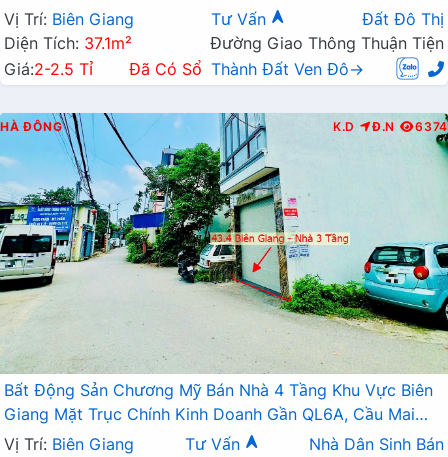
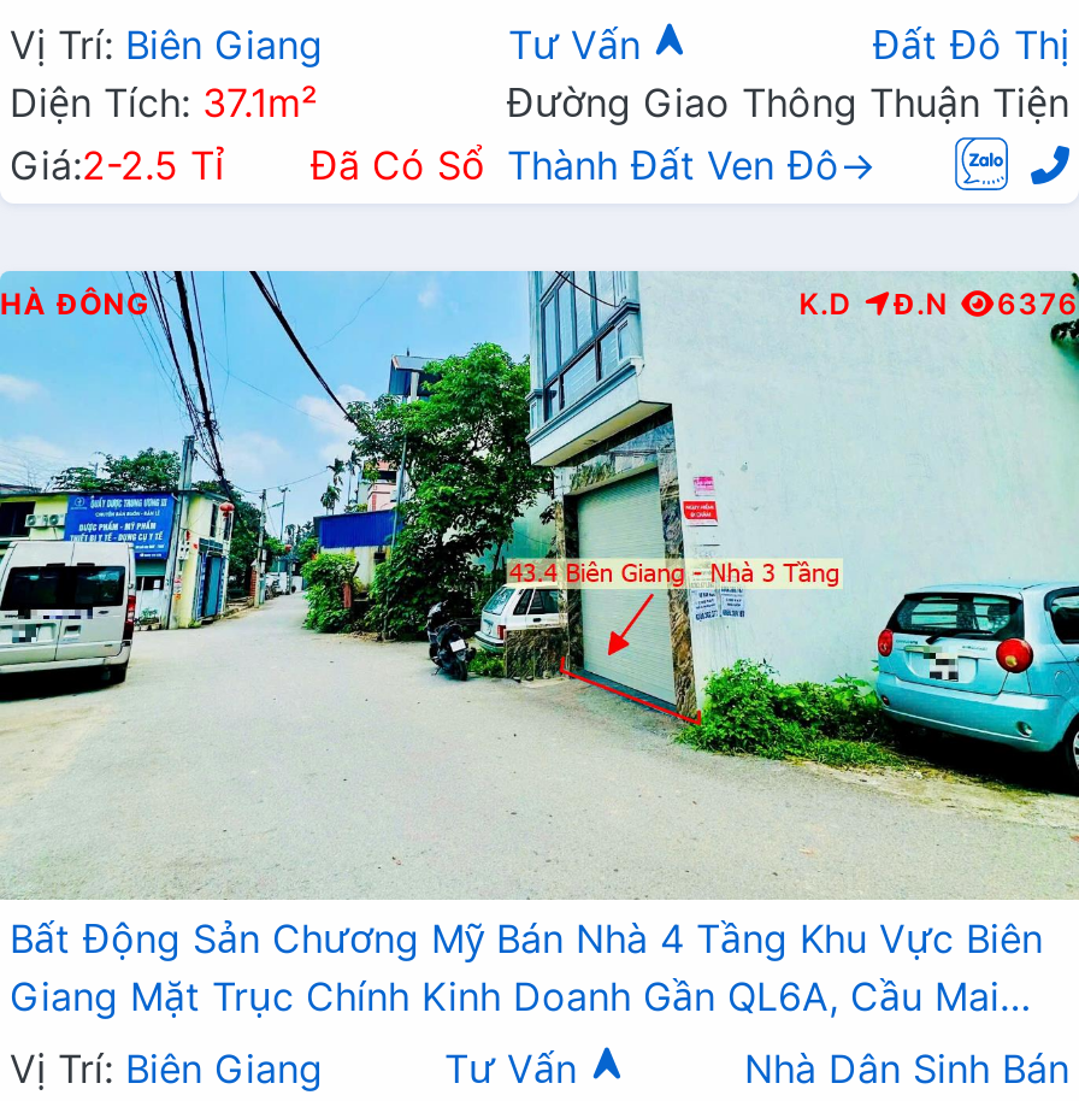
[333,119,448,134] K.D Đ.N 6374 -> [799,286,1079,322] K.D Đ.N 6376

